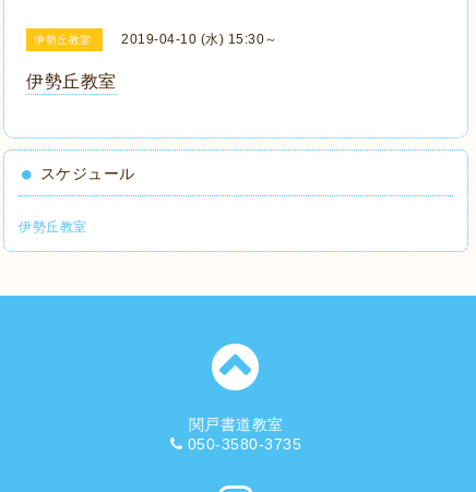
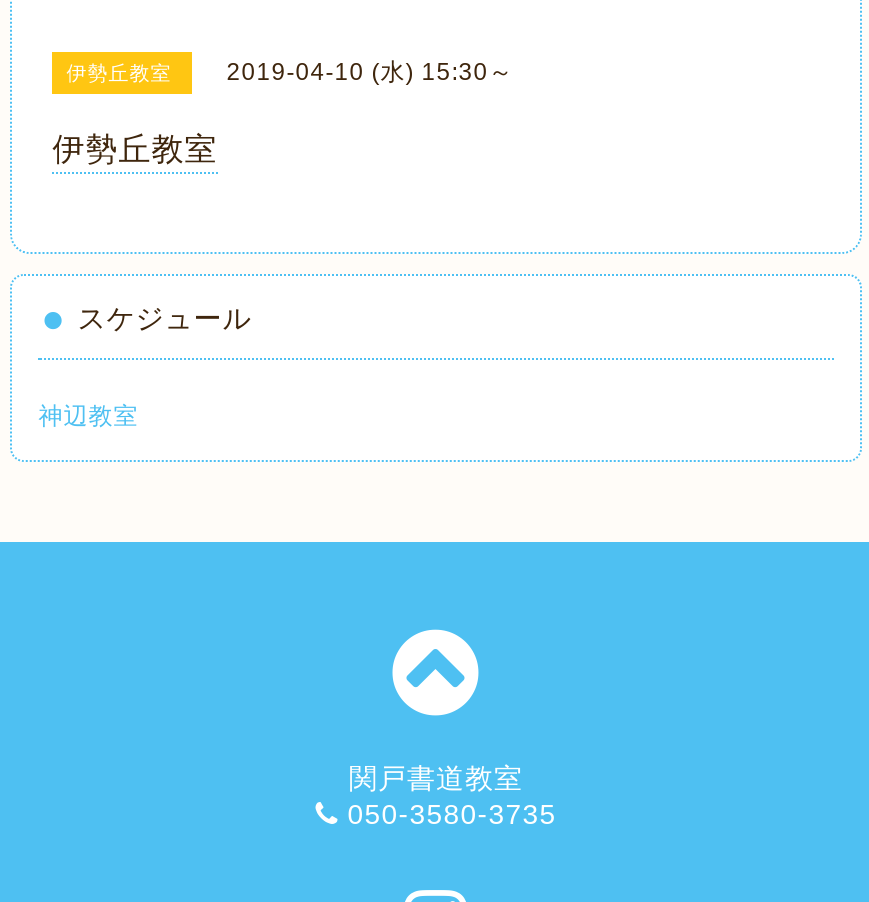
[19,219,87,235] 伊勢丘教室 -> [38,402,138,430] 神辺教室

